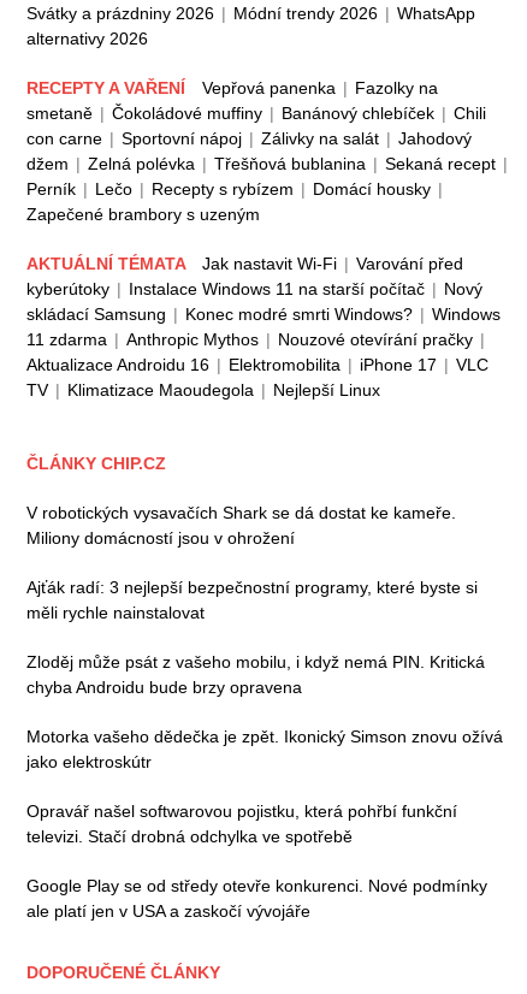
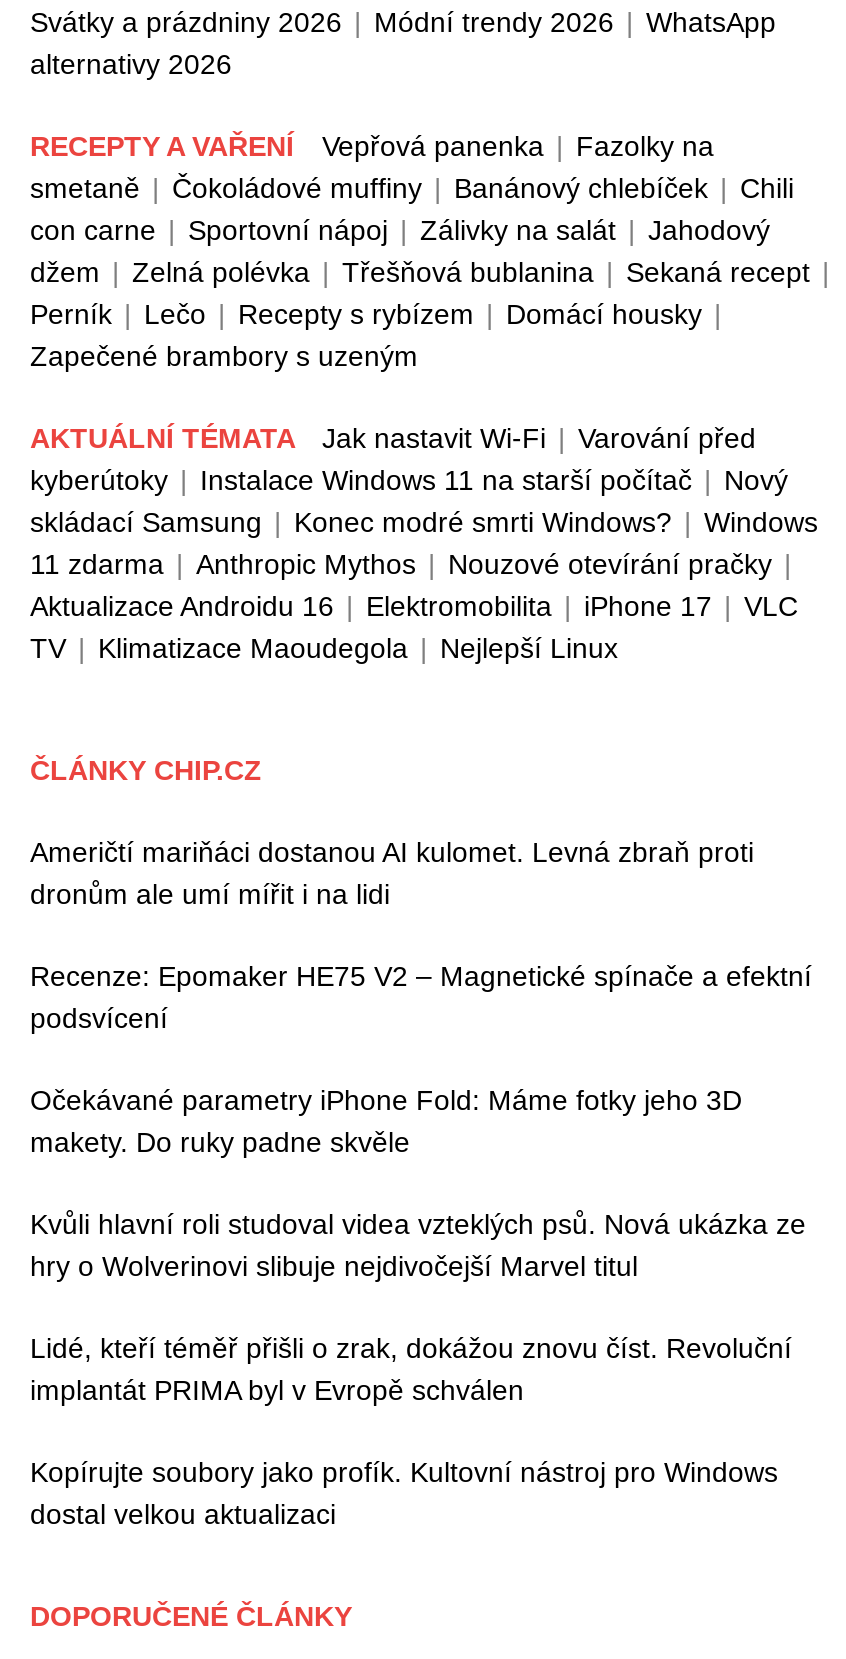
[26,503,456,548] V robotických vysavačích Shark se dá dostat ke kameře. | Miliony domácností jsou v ohrožení -> [30,836,754,910] Američtí mariňáci dostanou AI kulomet. Levná zbraň proti | dronům ale umí mířit i na lidi
[26,578,478,622] Ajťák radí: 3 nejlepší bezpečnostní programy, které byste si | měli rychle nainstalovat -> [30,960,812,1034] Recenze: Epomaker HE75 V2 – Magnetické spínače a efektní | podsvícení
[26,652,485,697] Zloděj může psát z vašeho mobilu, i když nemá PIN. Kritická | chyba Androidu bude brzy opravena -> [30,1084,742,1158] Očekávané parametry iPhone Fold: Máme fotky jeho 3D | makety. Do ruky padne skvěle
[26,727,503,771] Motorka vašeho dědečka je zpět. Ikonický Simson znovu ožívá | jako elektroskútr -> [30,1208,806,1282] Kvůli hlavní roli studoval videa vzteklých psů. Nová ukázka ze | hry o Wolverinovi slibuje nejdivočejší Marvel titul
[26,801,457,846] Opravář našel softwarovou pojistku, která pohřbí funkční | televizi. Stačí drobná odchylka ve spotřebě -> [30,1332,792,1406] Lidé, kteří téměř přišli o zrak, dokážou znovu číst. Revoluční | implantát PRIMA byl v Evropě schválen
[26,876,487,921] Google Play se od středy otevře konkurenci. Nové podmínky | ale platí jen v USA a zaskočí vývojáře -> [30,1456,778,1530] Kopírujte soubory jako profík. Kultovní nástroj pro Windows | dostal velkou aktualizaci

